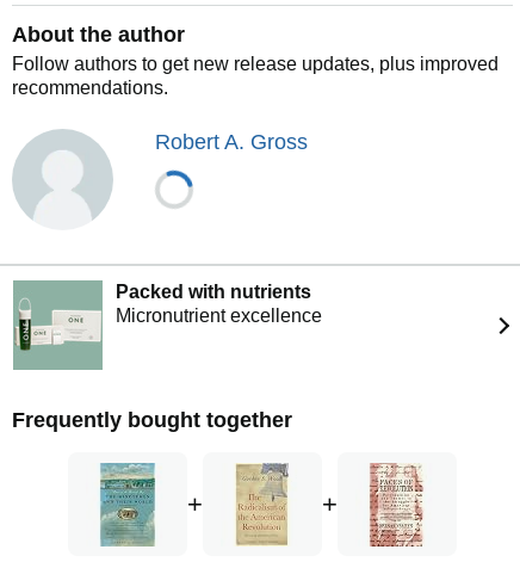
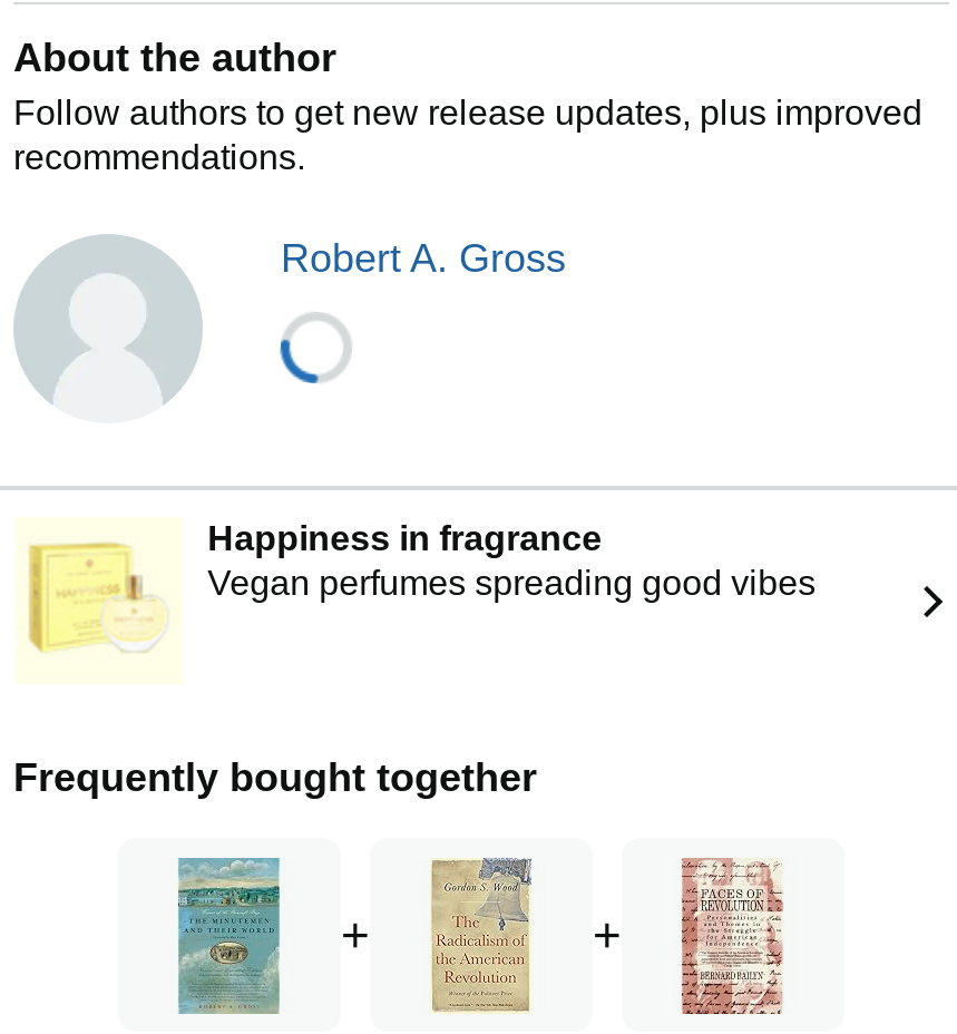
[155,169,193,208] [image] -> [279,312,350,386] [image]
[12,279,322,371] [image] | Packed with nutrients | Micronutrient excellence -> [16,517,816,684] [image] | Happiness in fragrance | Vegan perfumes spreading good vibes

